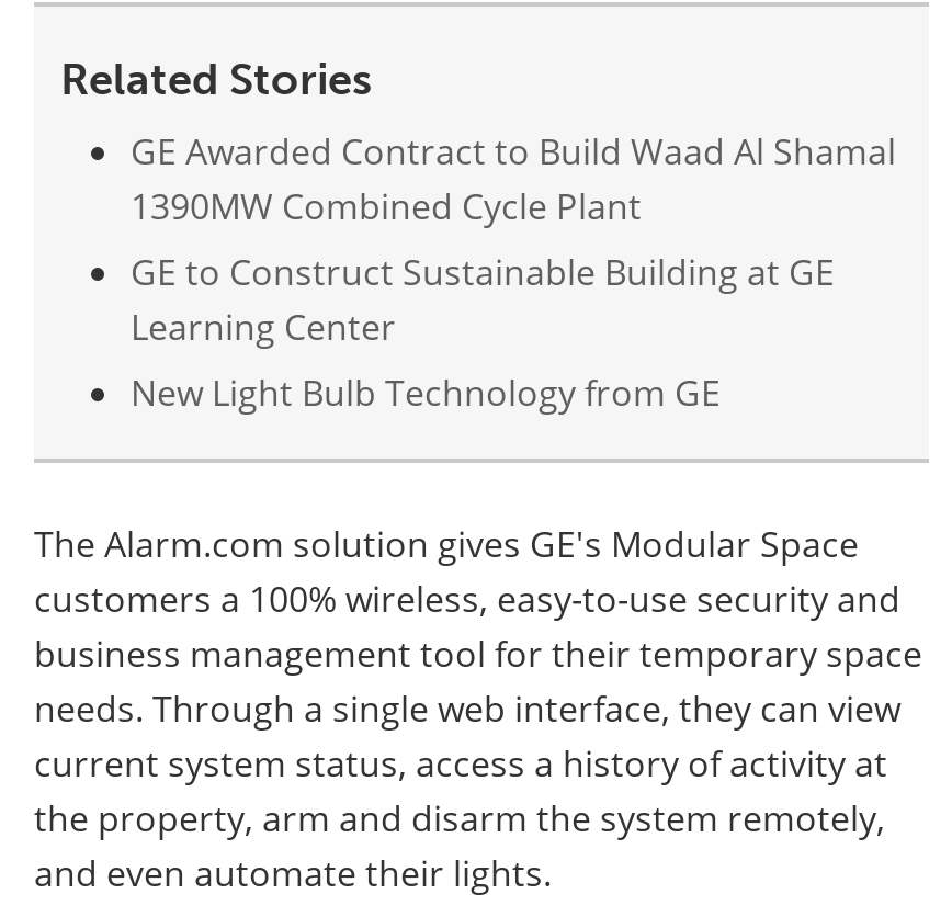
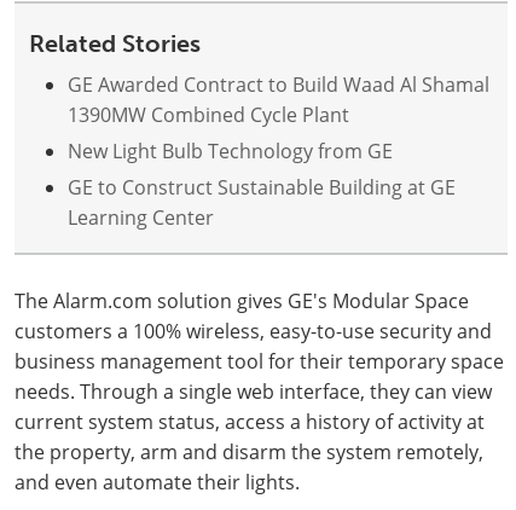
moved [131,248,835,351] -> [68,174,456,230]: GE to Construct Sustainable Building at GE | Learning Center
moved [131,369,721,417] -> [68,138,393,163]: New Light Bulb Technology from GE

